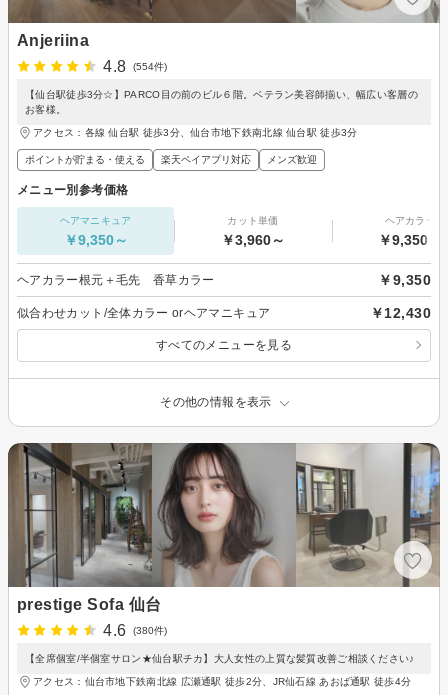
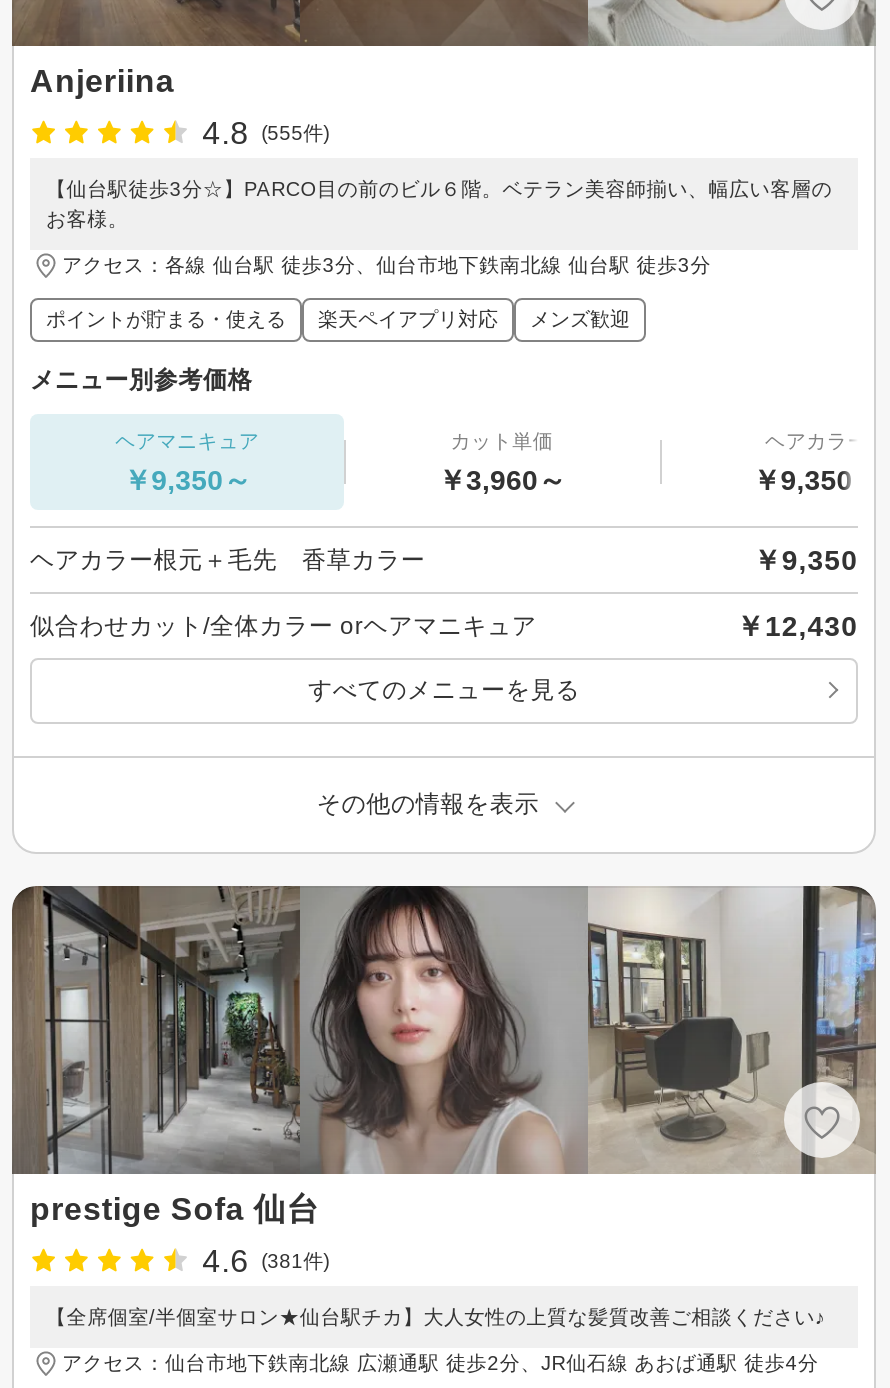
[103,58,167,75] 4.8 (554件) -> [202,115,329,149] 4.8 (555件)
[103,622,167,639] 4.6 (380件) -> [202,1243,329,1277] 4.6 (381件)

